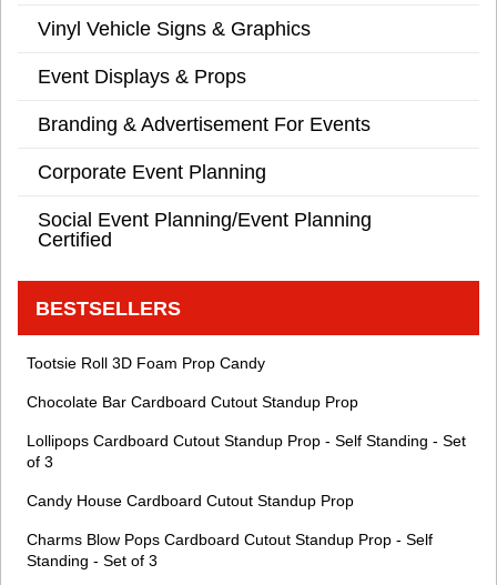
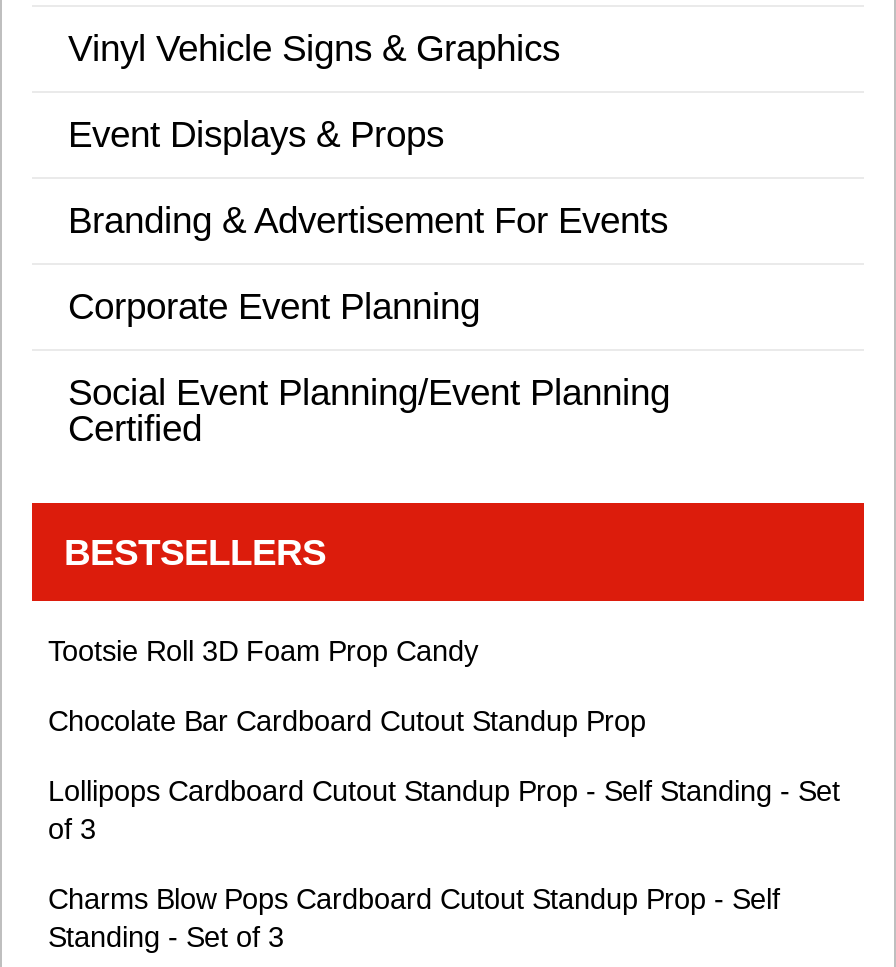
[27,492,354,509] Candy House Cardboard Cutout Standup Prop -> none

